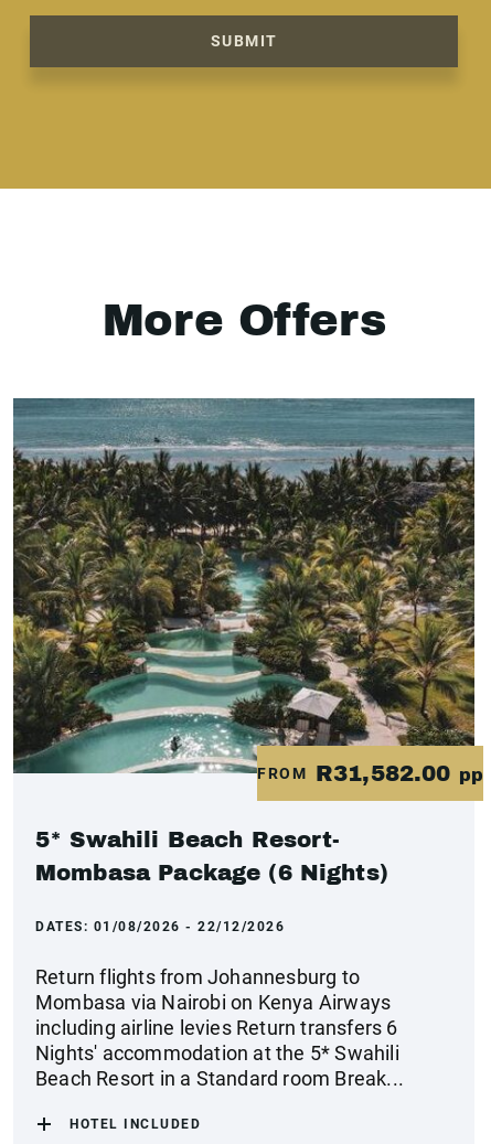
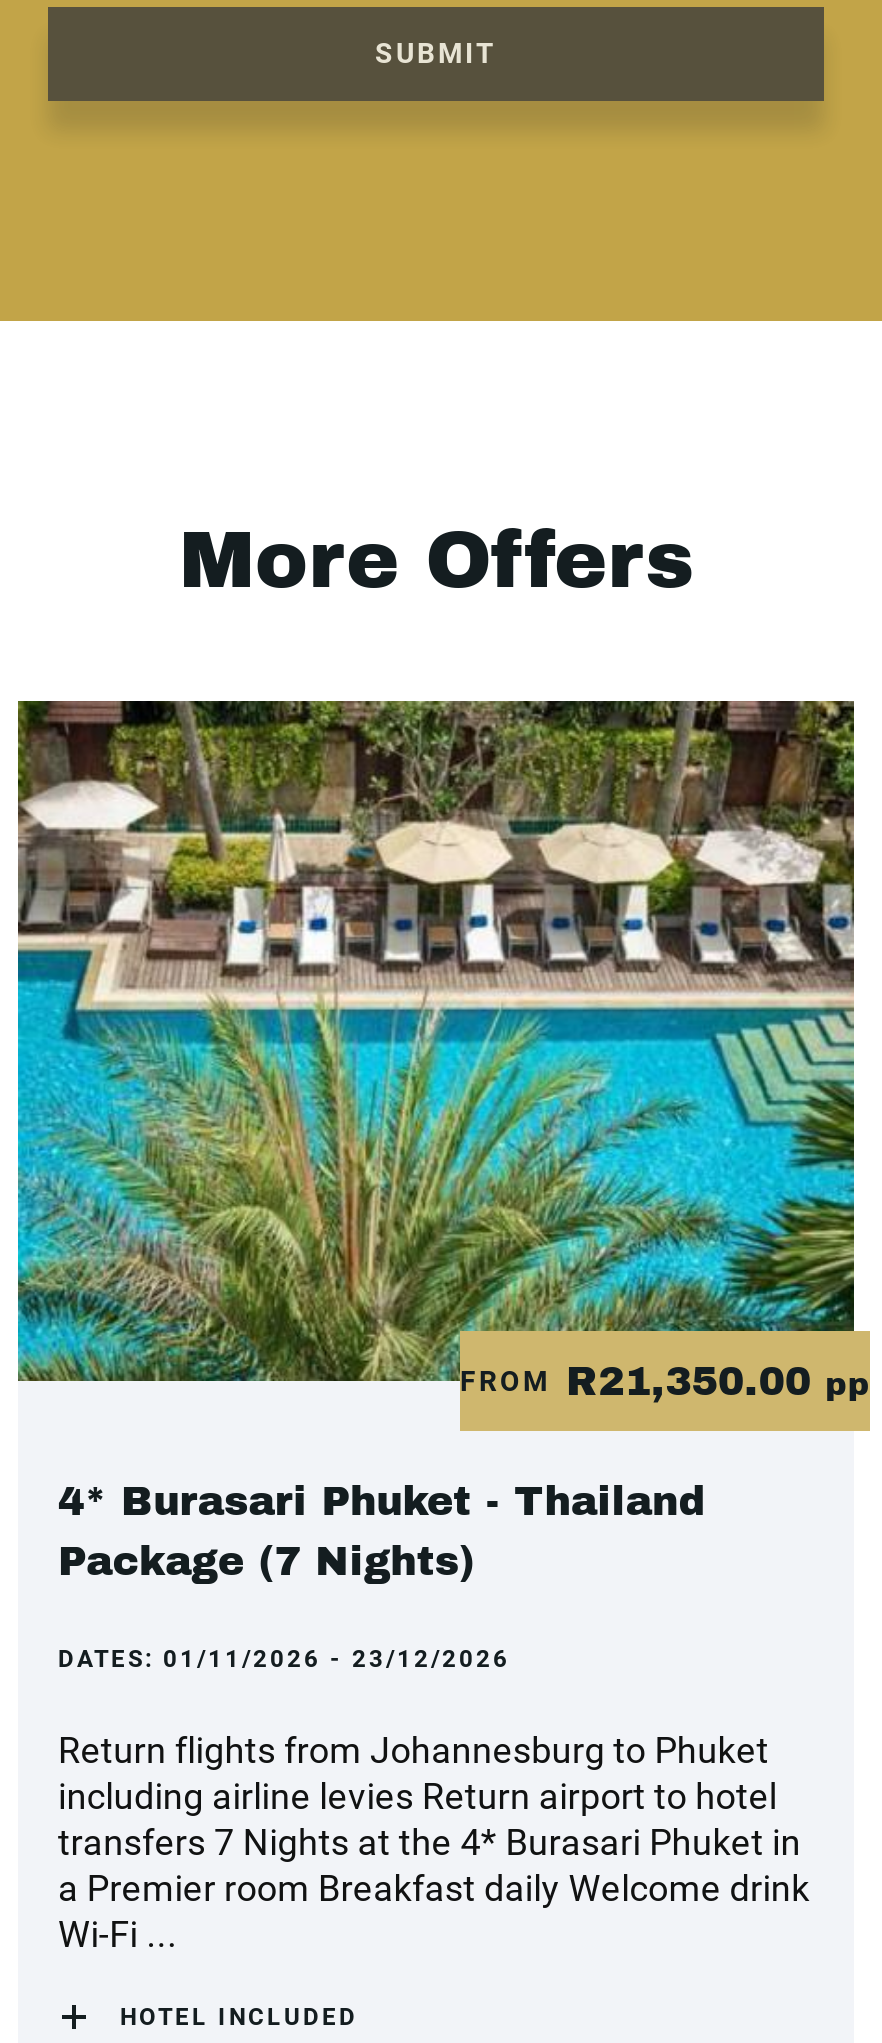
[12,397,483,785] [image] | FROM R31,582.00 pp -> [16,699,870,1403] [image] | FROM R21,350.00 pp
[35,827,388,885] 5* Swahili Beach Resort- | Mombasa Package (6 Nights) -> [58,1479,705,1583] 4* Burasari Phuket - Thailand | Package (7 Nights)
[35,919,285,934] DATES: 01/08/2026 - 22/12/2026 -> [58,1645,510,1673] DATES: 01/11/2026 - 23/12/2026
[35,965,404,1090] Return flights from Johannesburg to | Mombasa via Nairobi on Kenya Airways | including airline levies Return transfers 6 | Nights' accommodation at the 5* Swahili | Beach Resort in a Standard room Break... -> [58,1729,810,1955] Return flights from Johannesburg to Phuket | including airline levies Return airport to hotel | transfers 7 Nights at the 4* Burasari Phuket in | a Premier room Breakfast daily Welcome drink | Wi-Fi ...

